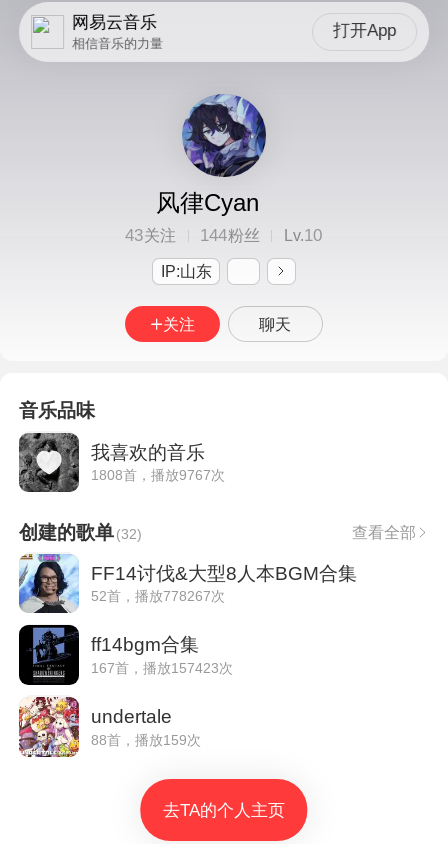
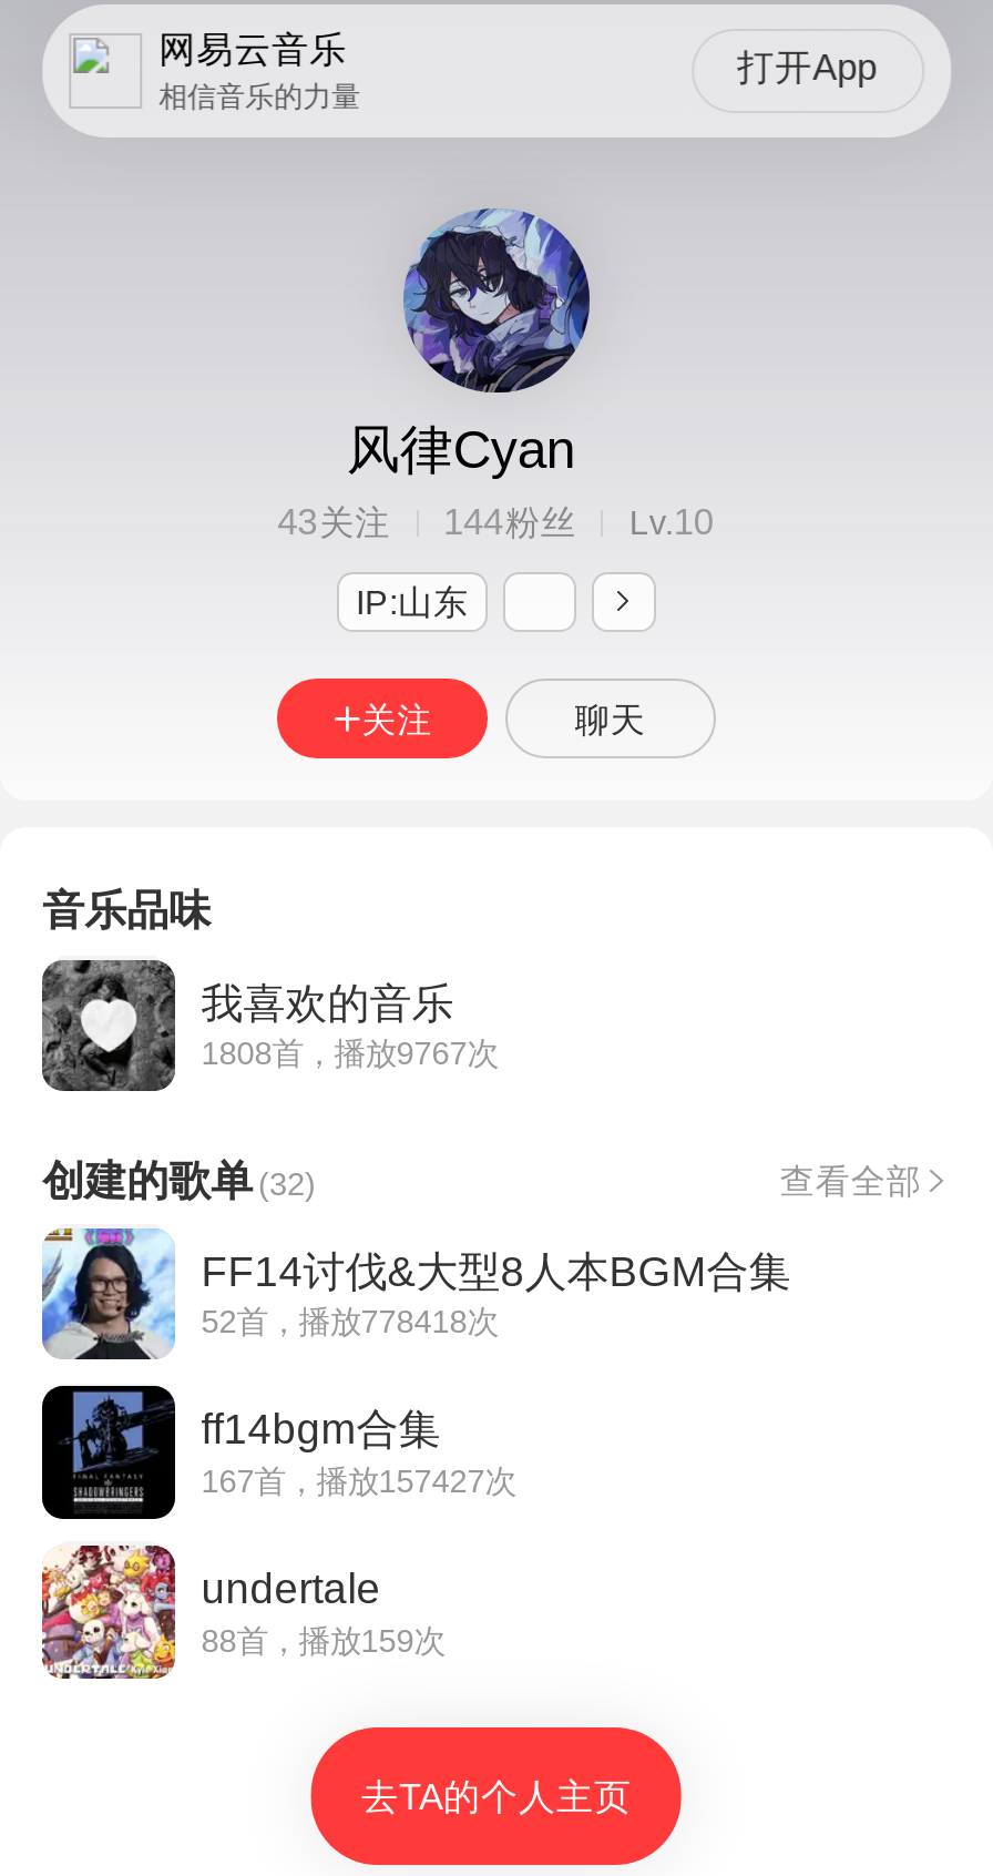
[91,588,225,604] 52首，播放778267次 -> [201,1305,498,1340] 52首，播放778418次
[91,660,233,676] 167首，播放157423次 -> [201,1464,516,1499] 167首，播放157427次

